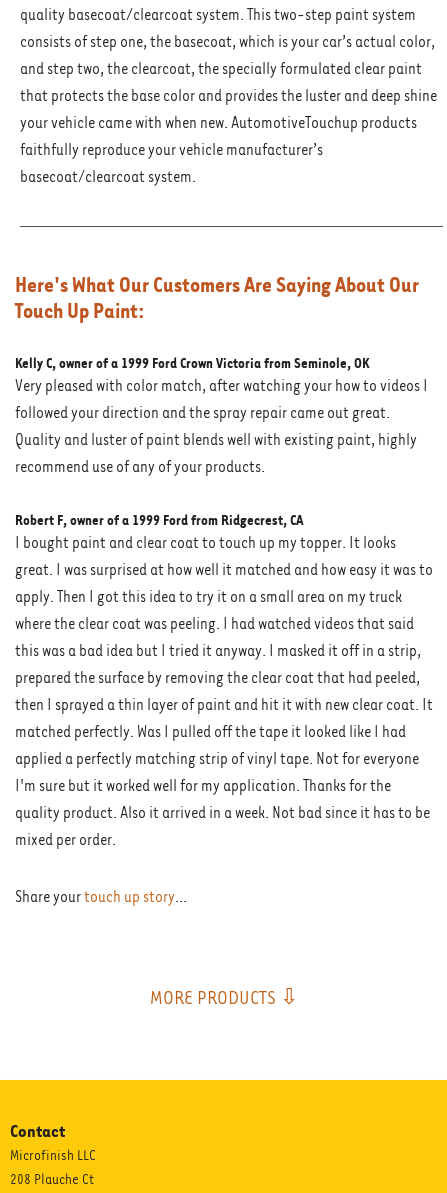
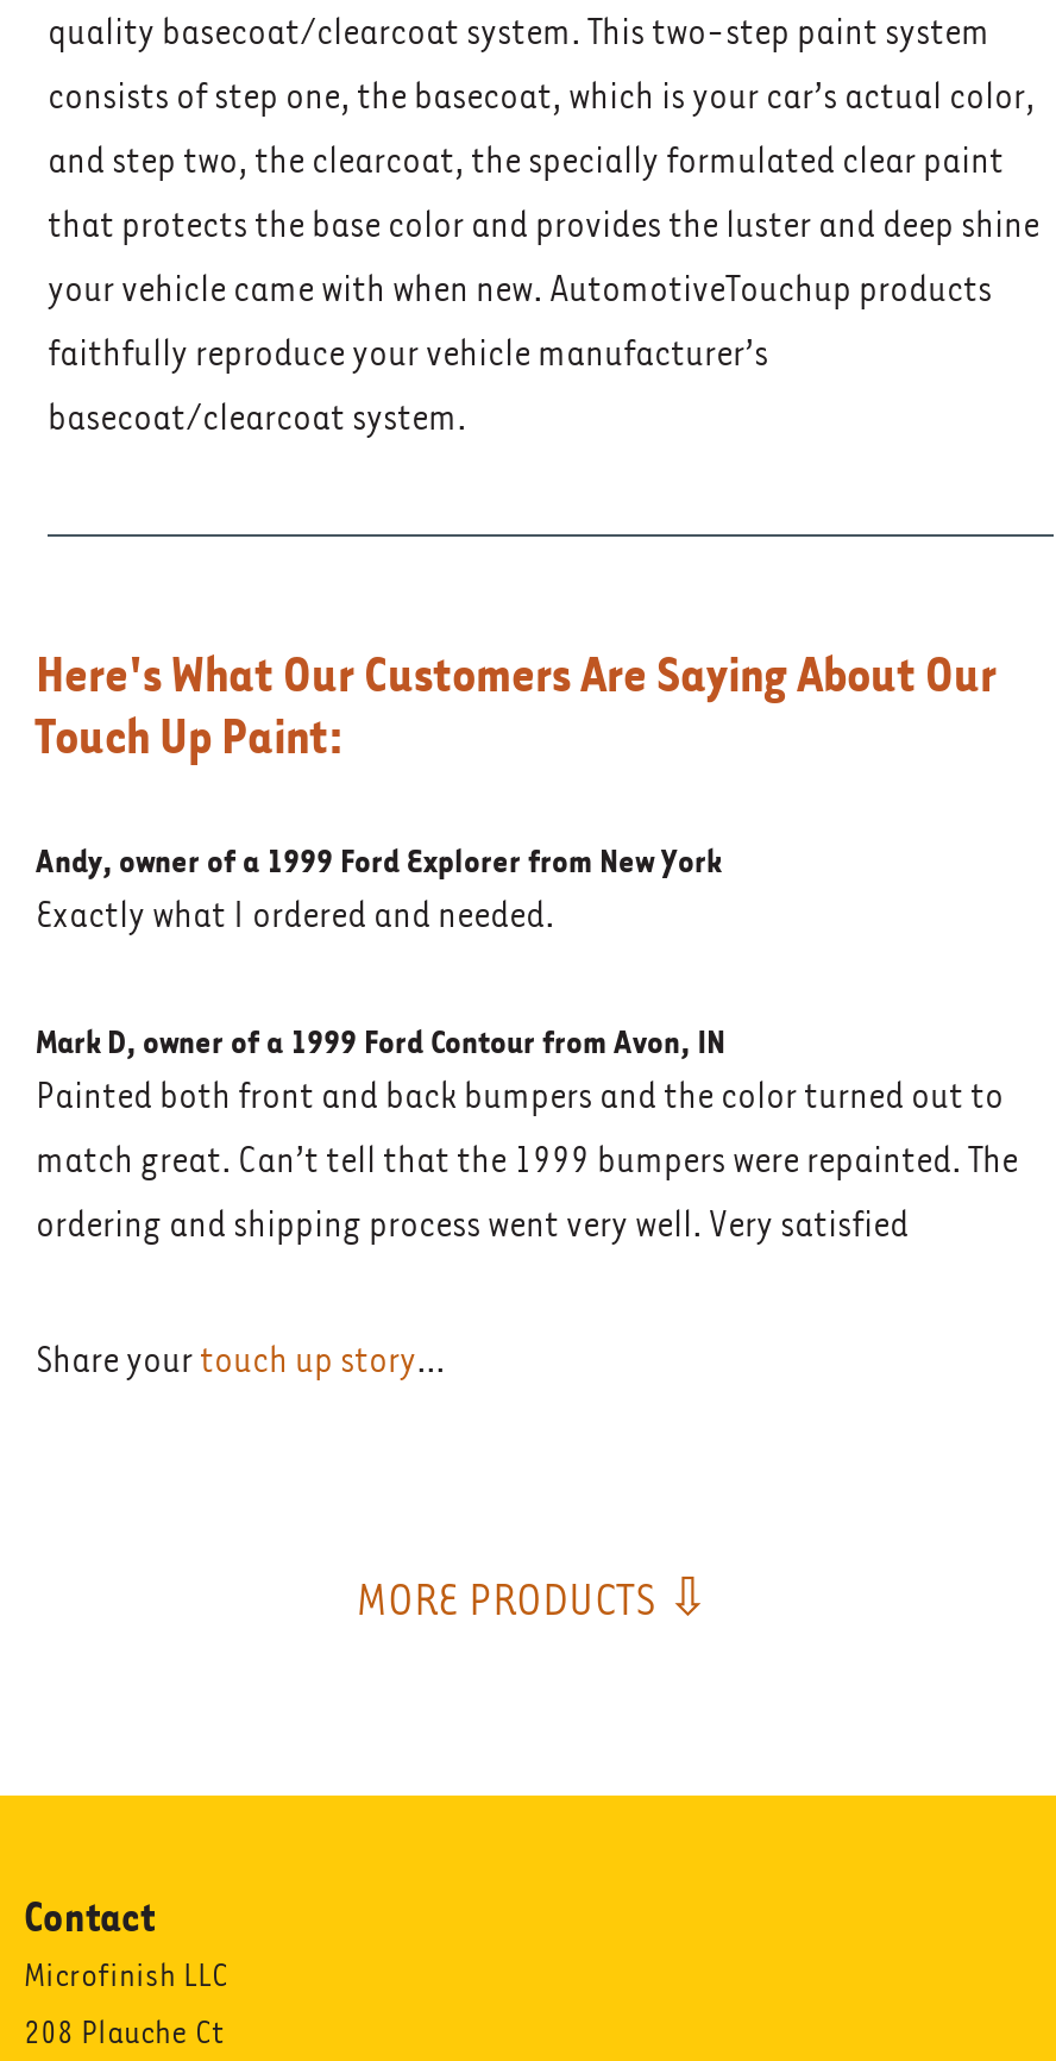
[15,355,433,849] Kelly C, owner of a 1999 Ford Crown Victoria from Seminole, OK | Very pleased with color match, after watching your how to videos I | followed your direction and the spray repair came out great. | Quality and luster of paint blends well with existing paint, highly | recommend use of any of your products. | Robert F, owner of a 1999 Ford from Ridgecrest, CA | I bought paint and clear coat to touch up my topper. It looks | great. I was surprised at how well it matched and how easy it was to | apply. Then I got this idea to try it on a small area on my truck | where the clear coat was peeling. I had watched videos that said | this was a bad idea but I tried it anyway. I masked it off in a strip, | prepared the surface by removing the clear coat that had peeled, | then I sprayed a thin layer of paint and hit it with new clear coat. It | matched perfectly. Was I pulled off the tape it looked like I had | applied a perfectly matching strip of vinyl tape. Not for everyone | I'm sure but it worked well for my application. Thanks for the | quality product. Also it arrived in a week. Not bad since it has to be | mixed per order. -> [36,841,1018,1246] Andy, owner of a 1999 Ford Explorer from New York | Exactly what I ordered and needed. | Mark D, owner of a 1999 Ford Contour from Avon, IN | Painted both front and back bumpers and the color turned out to | match great. Can’t tell that the 1999 bumpers were repainted. The | ordering and shipping process went very well. Very satisfied

